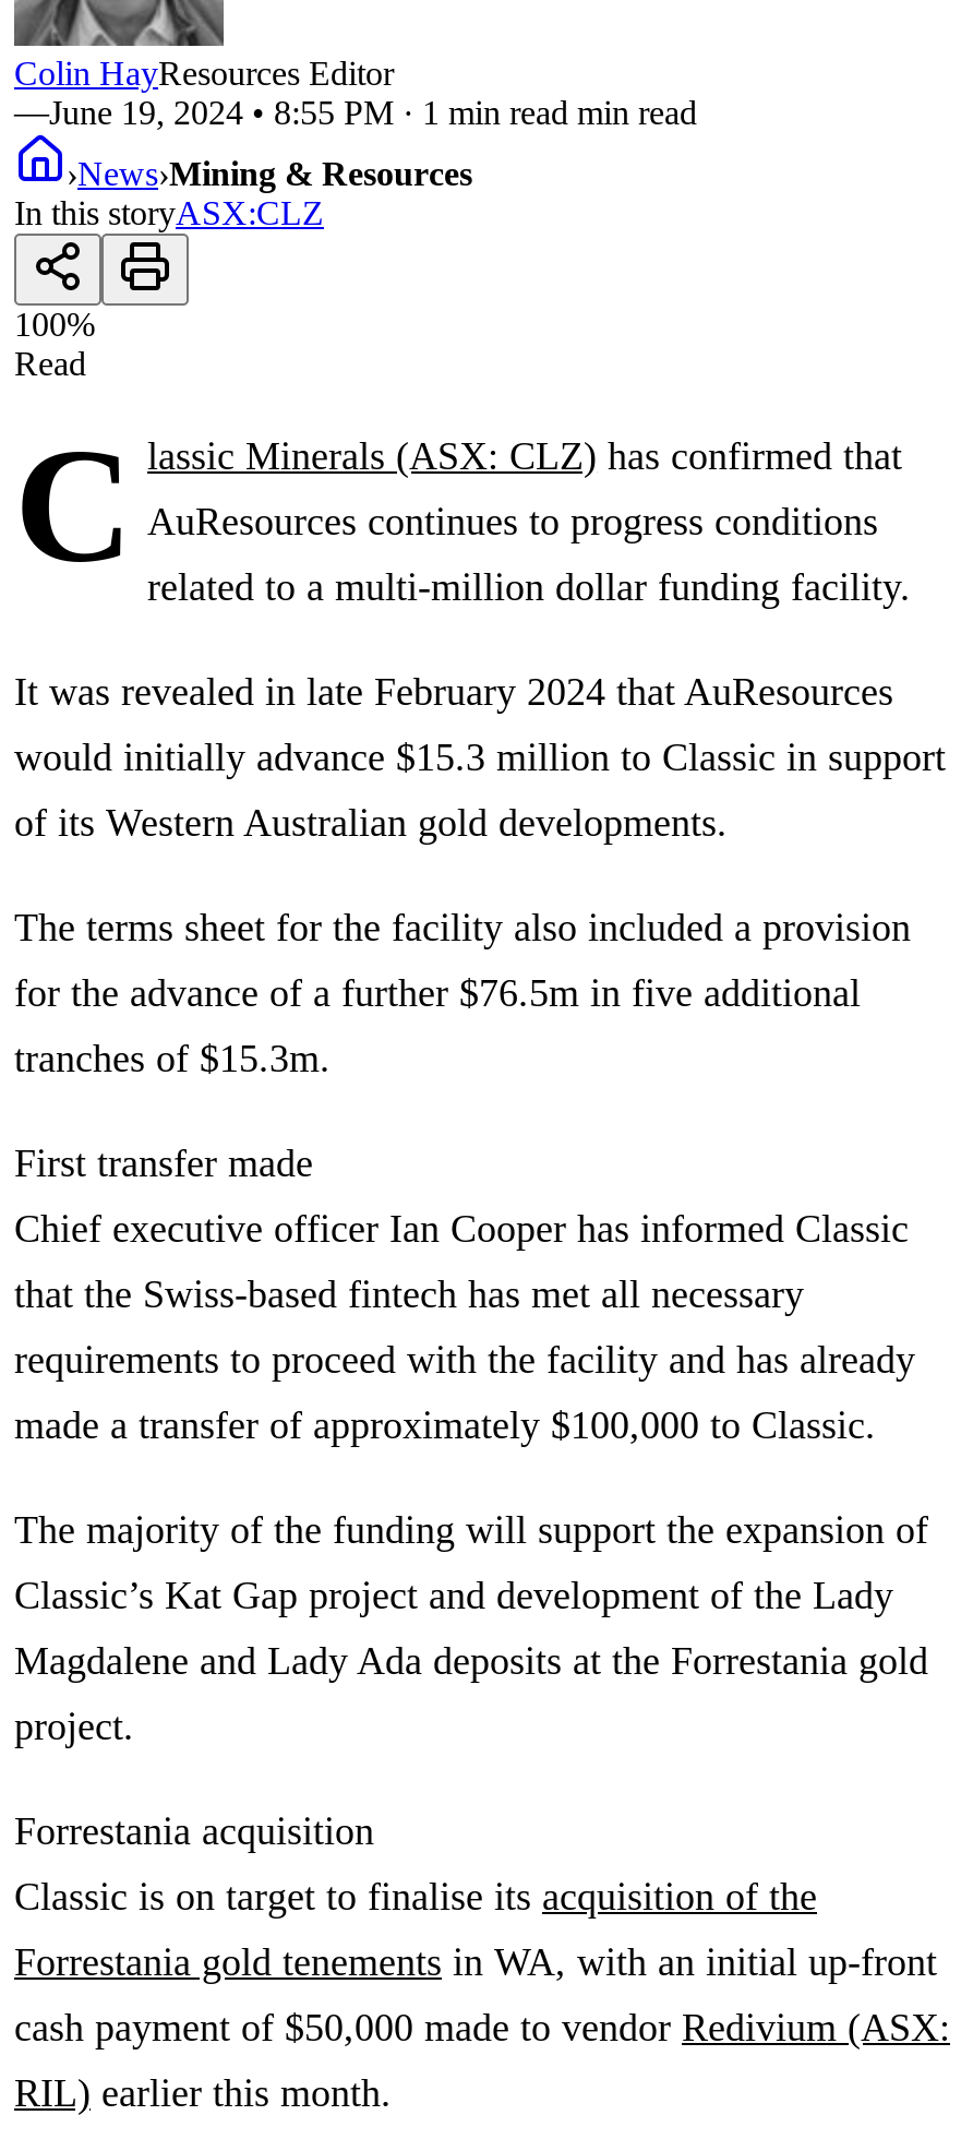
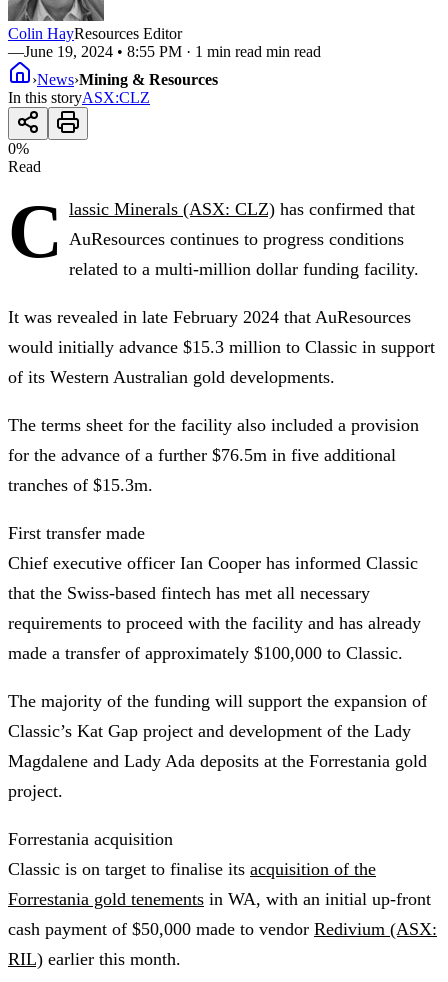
[14,305,95,342] 100% -> [8,140,29,157] 0%

